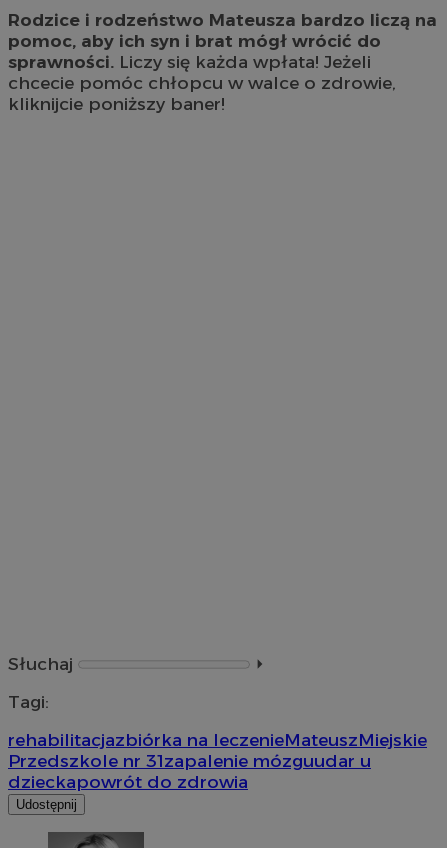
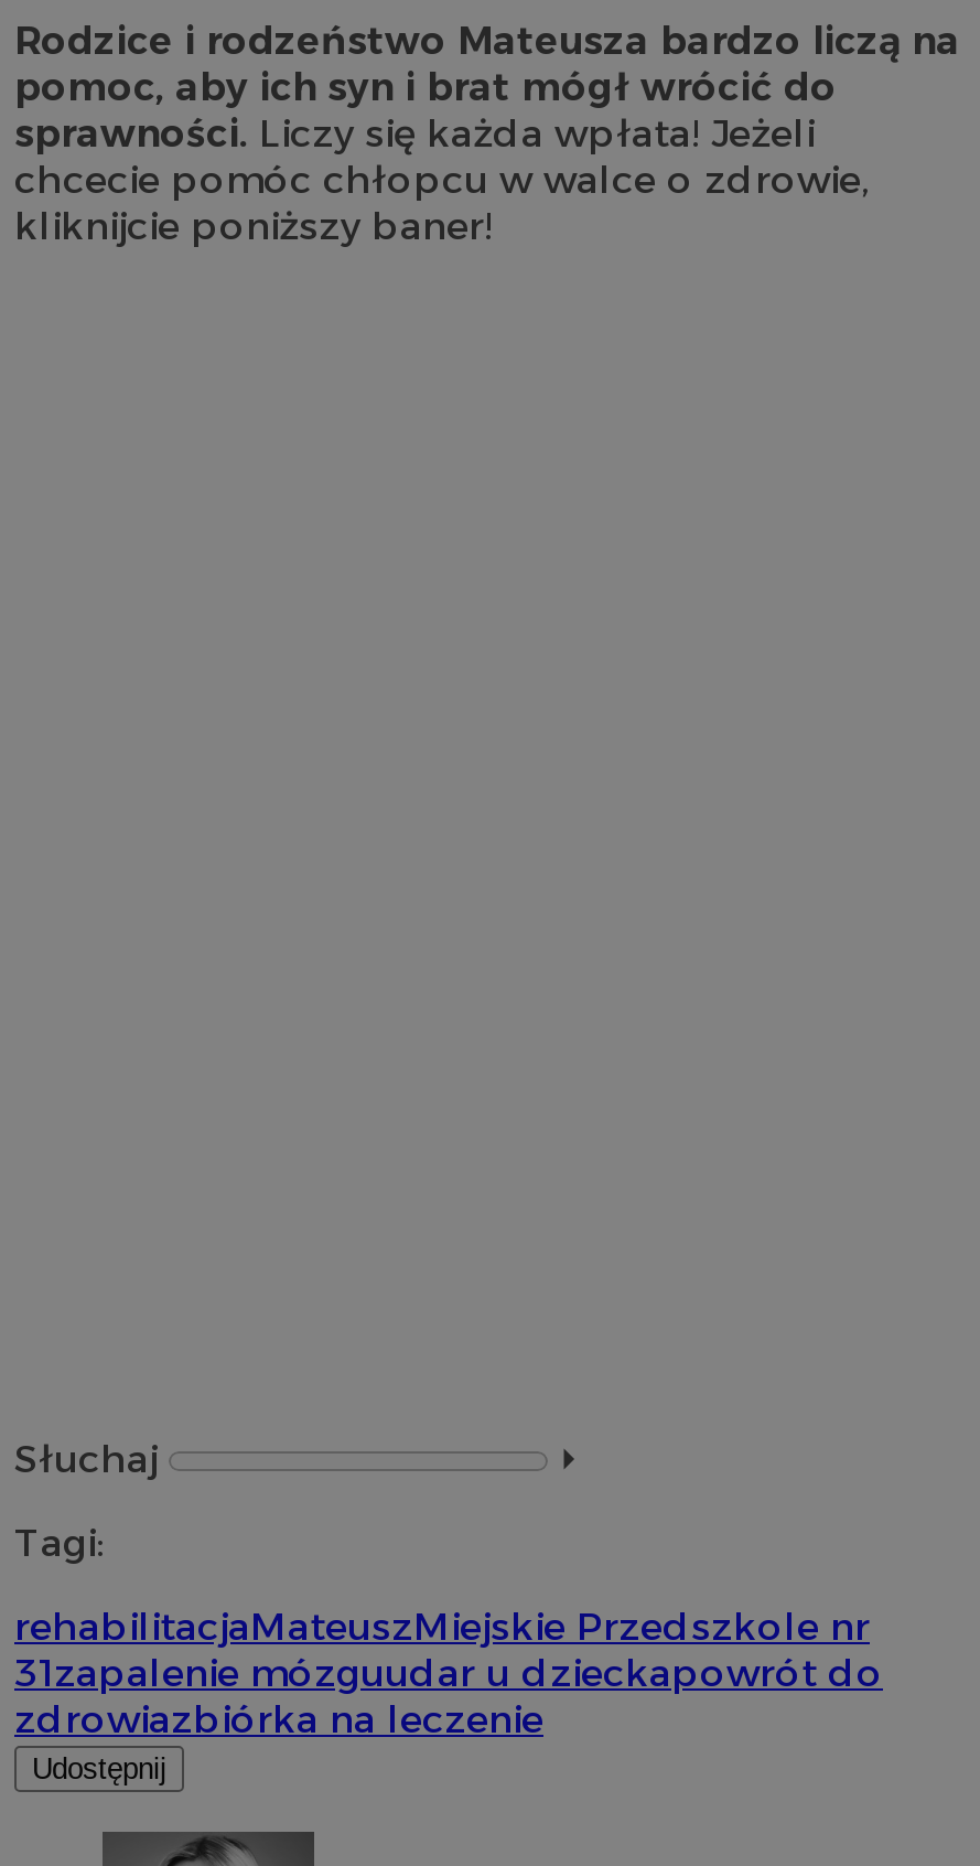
[8,729,427,792] rehabilitacjazbiórka na leczenieMateuszMiejskie | Przedszkole nr 31zapalenie mózguudar u | dzieckapowrót do zdrowia -> [14,1604,883,1742] rehabilitacjaMateuszMiejskie Przedszkole nr | 31zapalenie mózguudar u dzieckapowrót do | zdrowiazbiórka na leczenie

